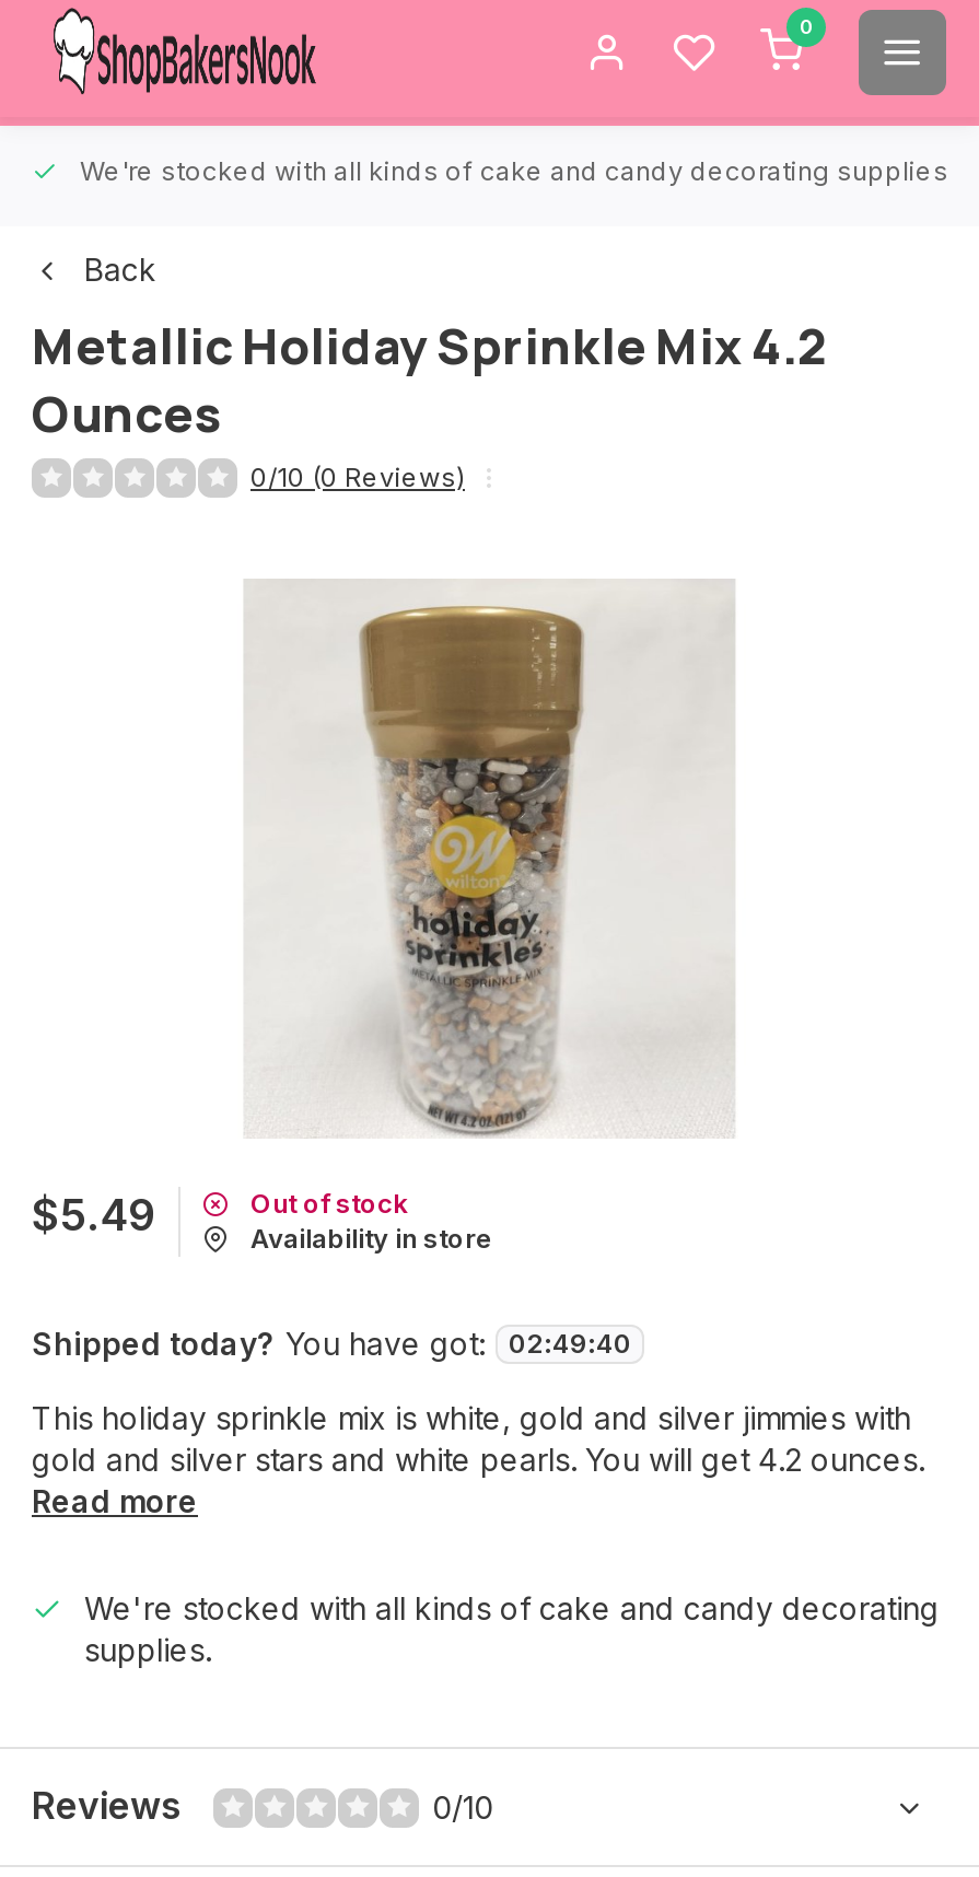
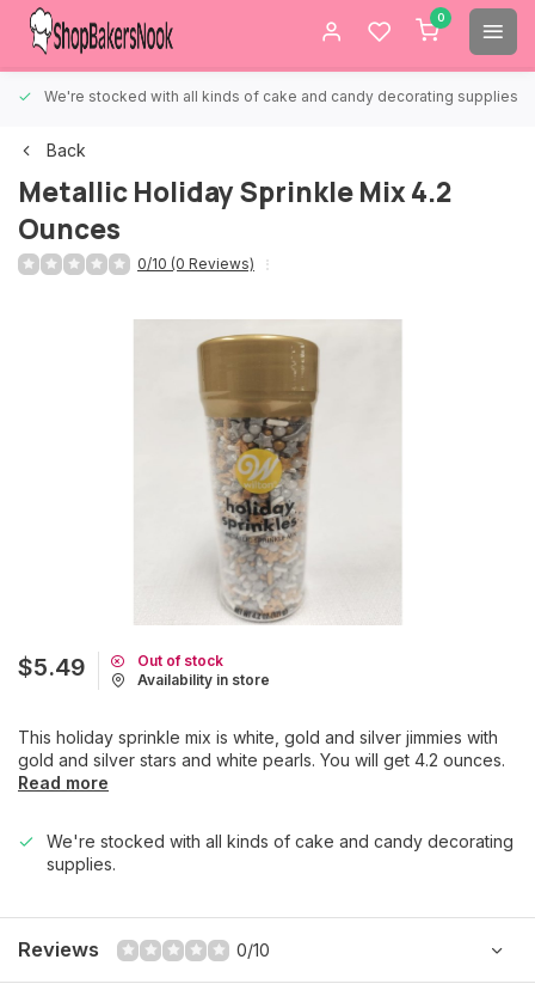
[32,1325,631,1362] Shipped today? You have got: | 02:49:40 -> none

